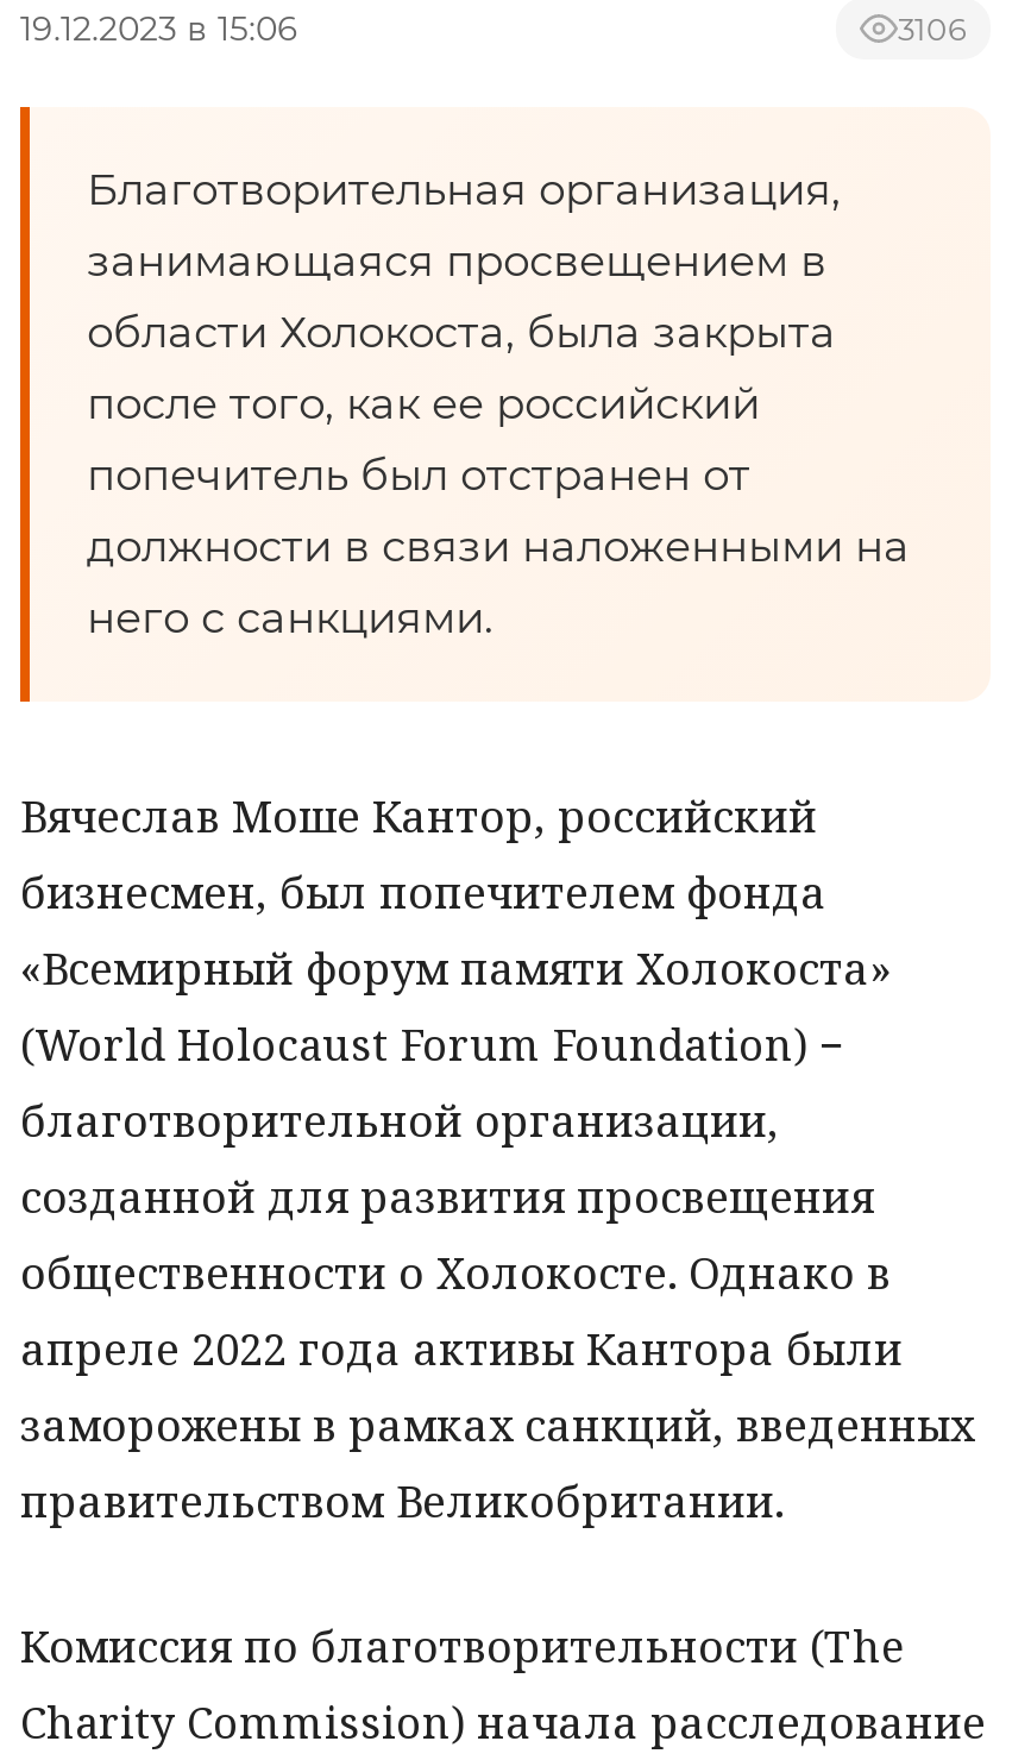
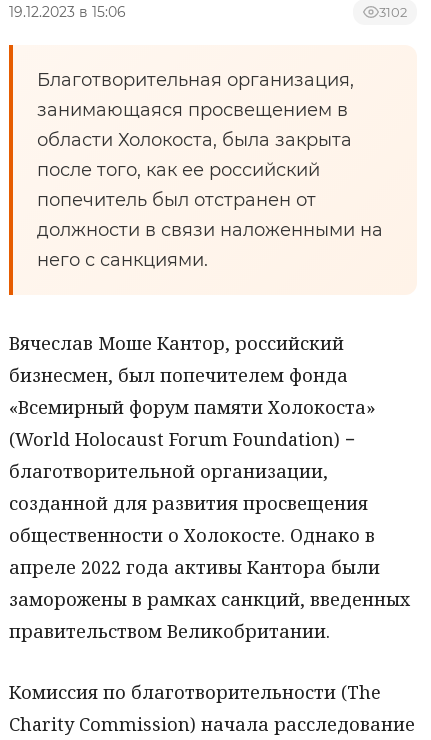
[898,10,967,48] 3106 -> [379,4,407,20] 3102

